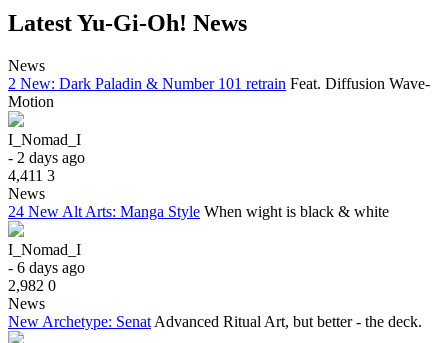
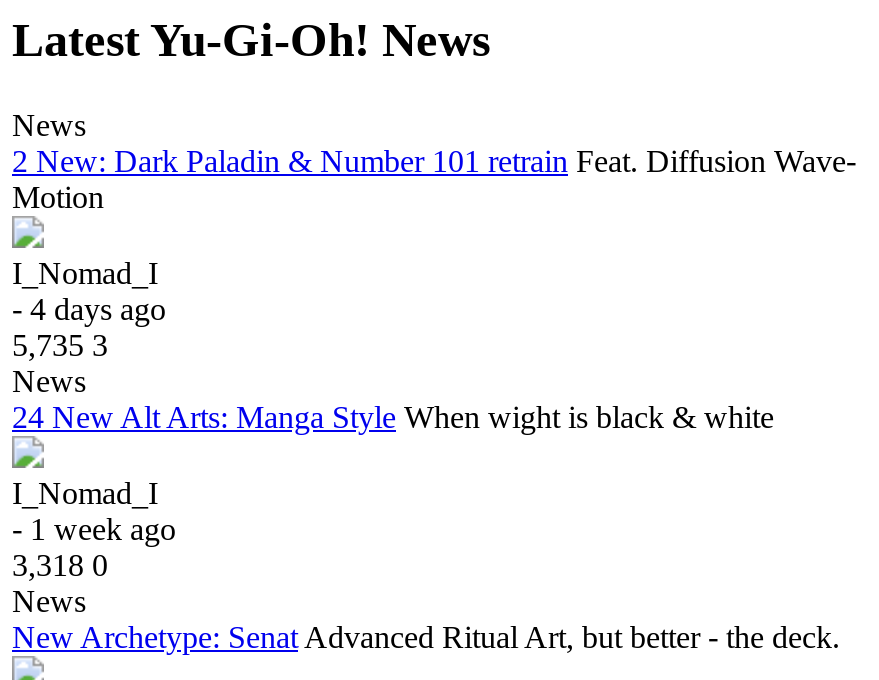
[8,149,85,166] - 2 days ago -> [12,292,166,326] - 4 days ago
[8,167,55,184] 4,411 3 -> [12,328,108,362] 5,735 3
[8,259,85,276] - 6 days ago -> [12,512,176,546] - 1 week ago
[8,277,56,294] 2,982 0 -> [12,548,108,582] 3,318 0

